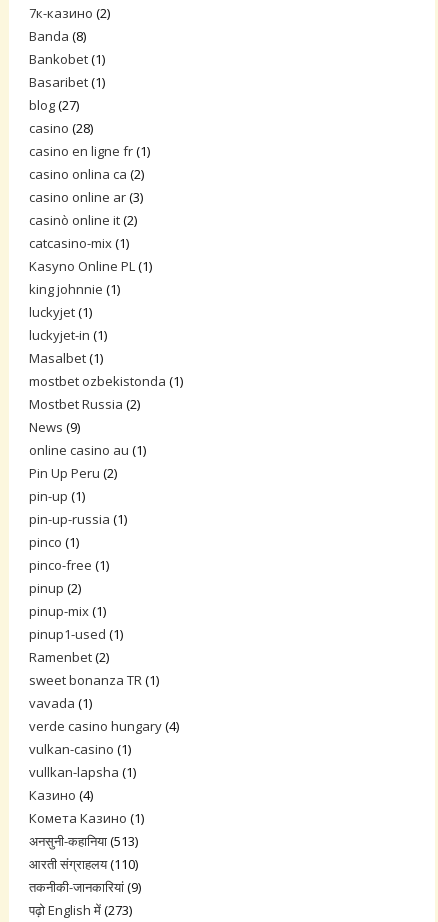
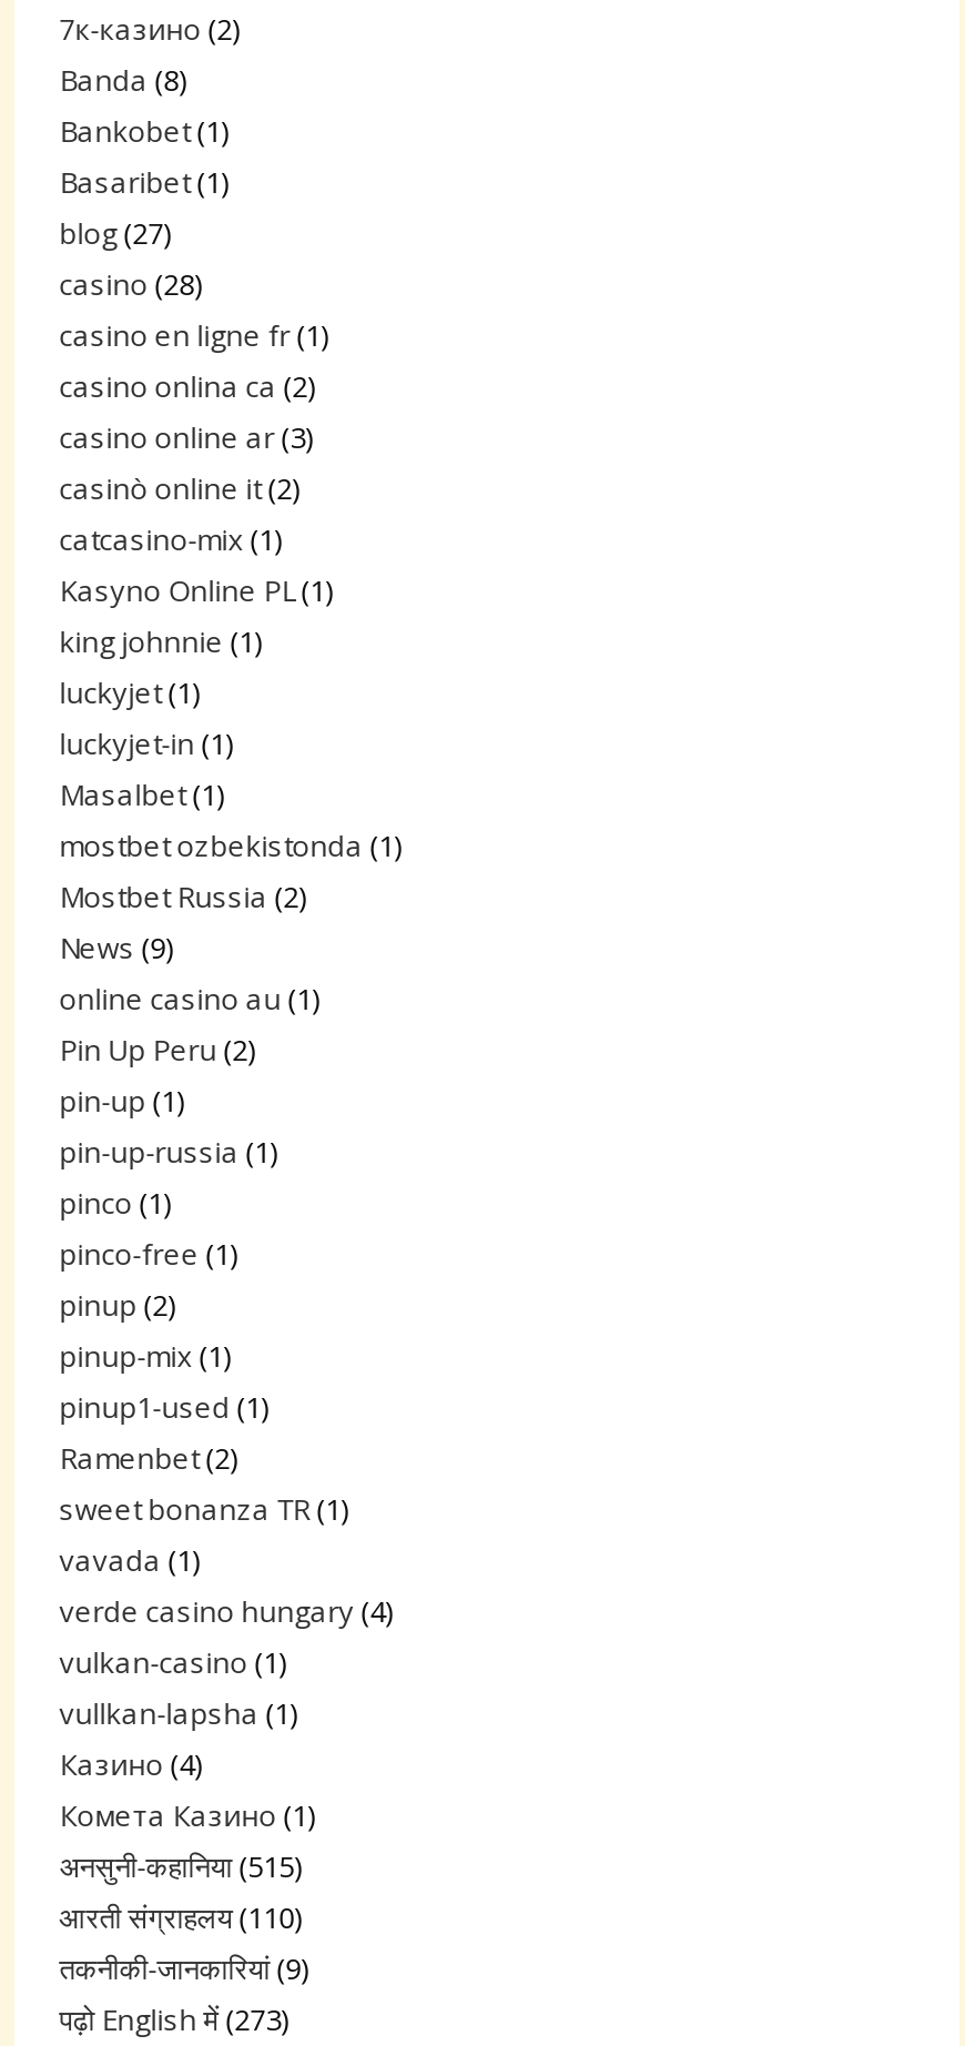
[29,832,138,850] अनसुनी-कहानिया (513) -> [59,1847,301,1886] अनसुनी-कहानिया (515)

